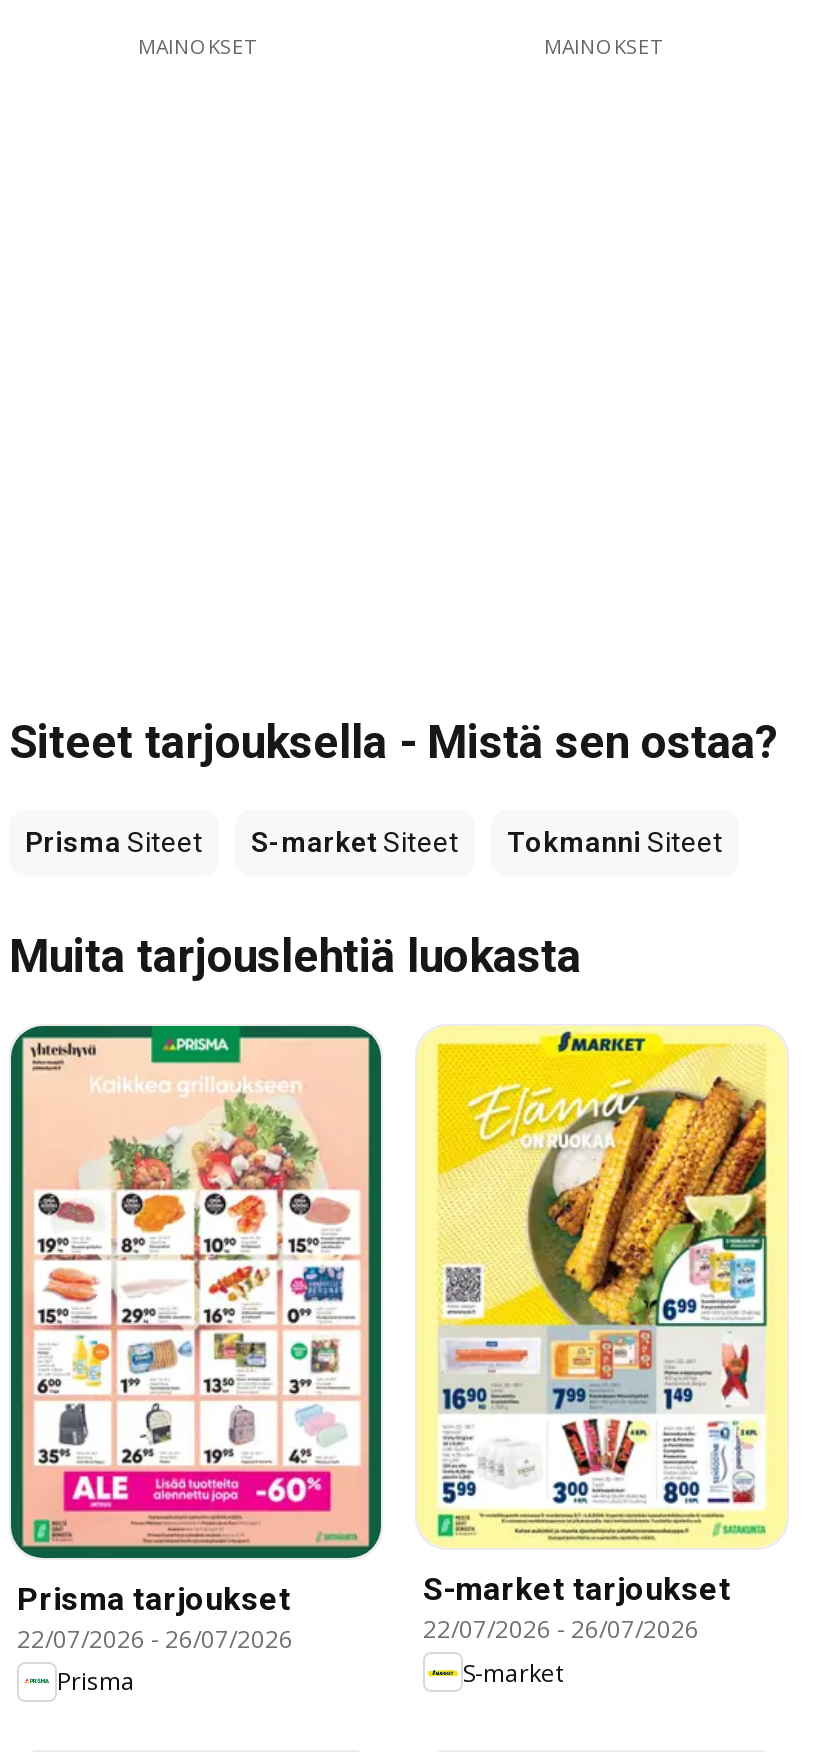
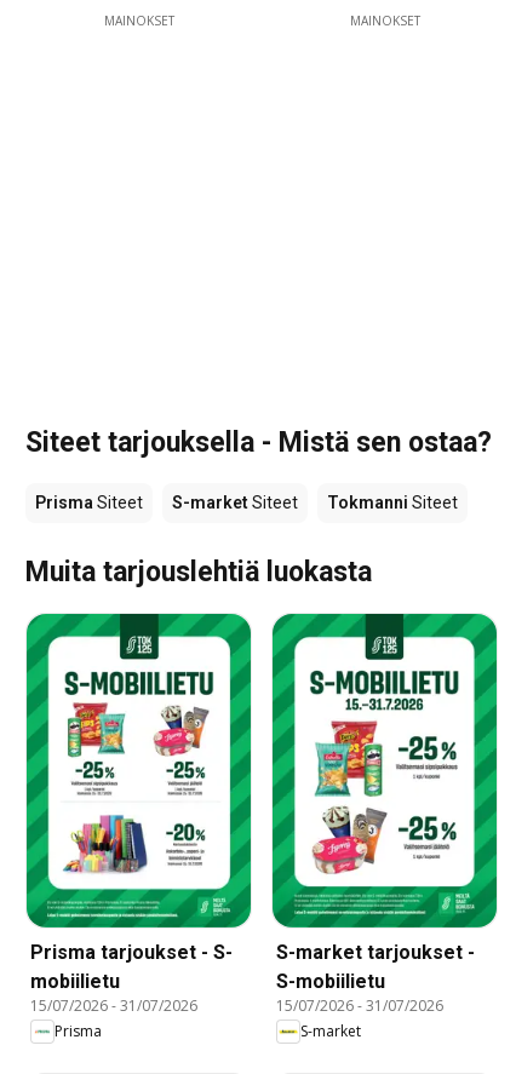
[11,1026,381,1656] [image] | Prisma tarjoukset | 22/07/2026 - 26/07/2026 -> [27,614,252,1016] [image] | Prisma tarjoukset - S- | mobiilietu | 15/07/2026 - 31/07/2026
[417,1026,787,1646] [image] | S-market tarjoukset | 22/07/2026 - 26/07/2026 -> [271,613,498,1016] [image] | S-market tarjoukset - | S-mobiilietu | 15/07/2026 - 31/07/2026

